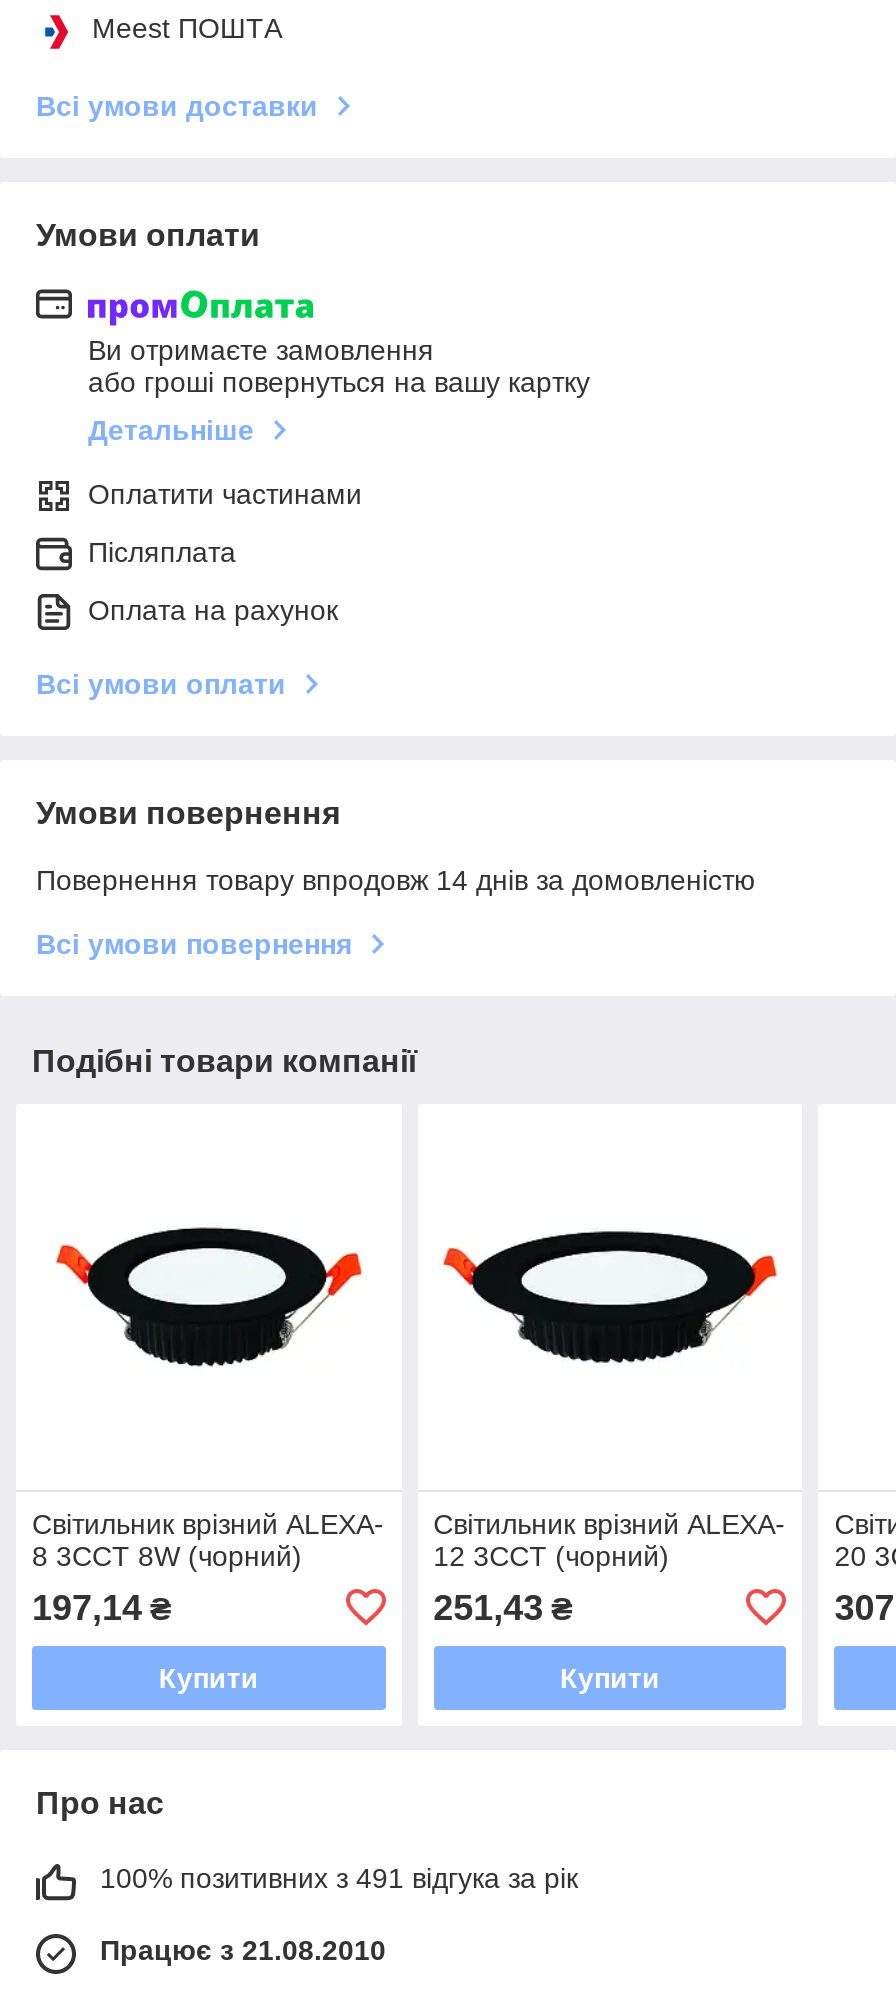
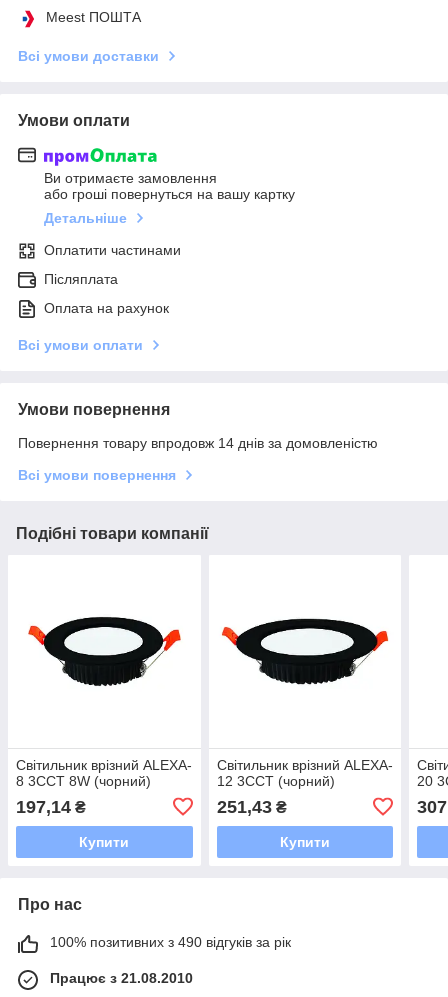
[100,1862,578,1894] 100% позитивних з 491 відгука за рік -> [50,934,291,950] 100% позитивних з 490 відгуків за рік

